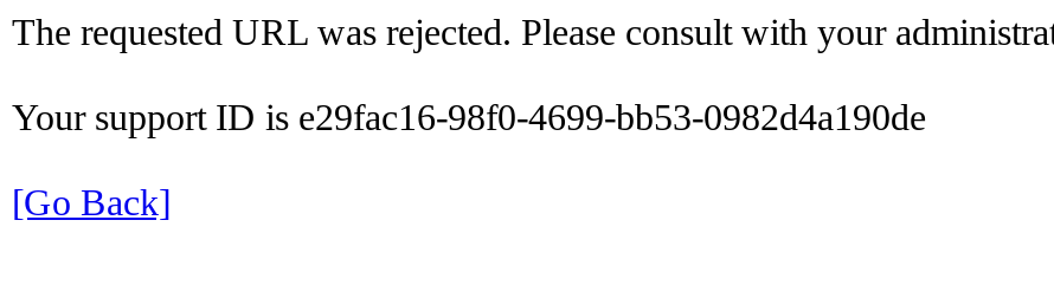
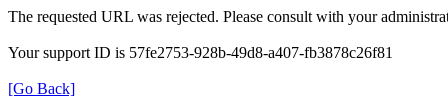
[12,97,926,137] Your support ID is e29fac16-98f0-4699-bb53-0982d4a190de -> [8,44,393,61] Your support ID is 57fe2753-928b-49d8-a407-fb3878c26f81

